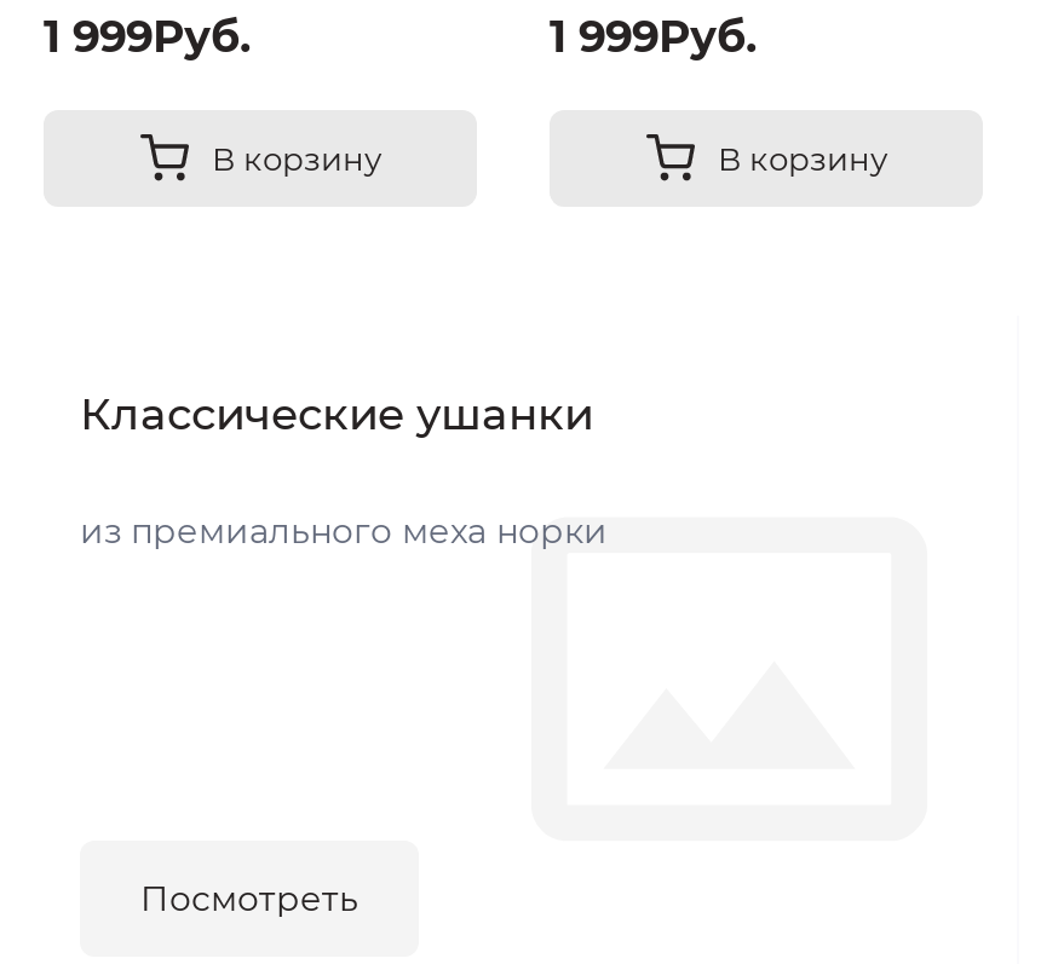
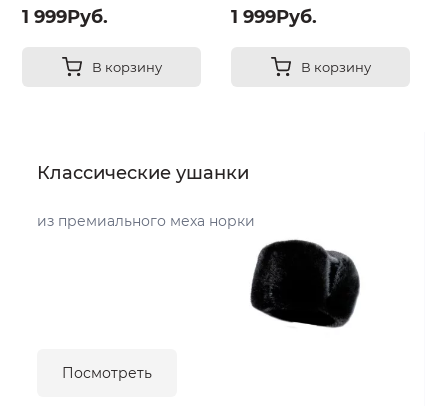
none -> [250,239,361,329] [image]

